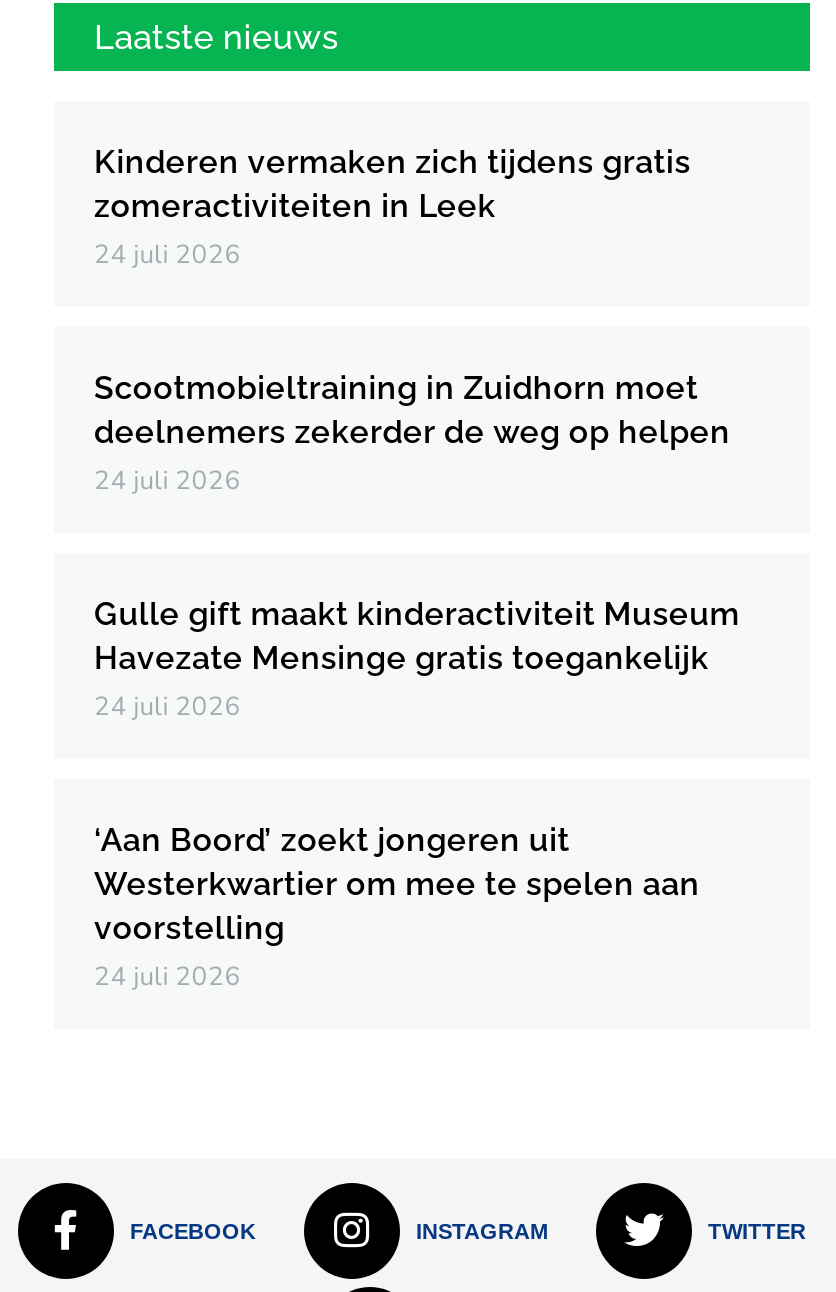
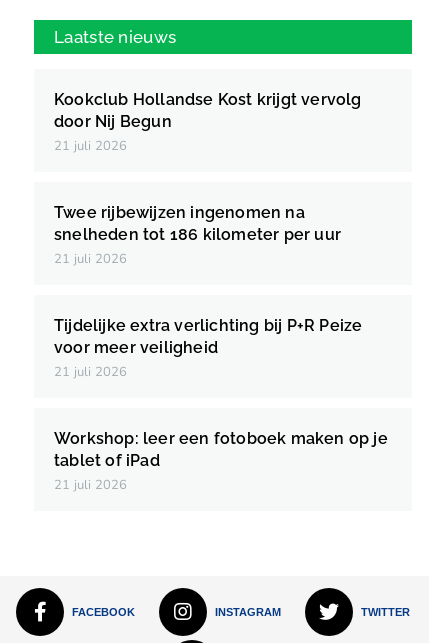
[94,142,691,272] Kinderen vermaken zich tijdens gratis | zomeractiviteiten in Leek | 24 juli 2026 -> [54,90,362,155] Kookclub Hollandse Kost krijgt vervolg | door Nij Begun | 21 juli 2026
[94,368,730,498] Scootmobieltraining in Zuidhorn moet | deelnemers zekerder de weg op helpen | 24 juli 2026 -> [54,203,341,268] Twee rijbewijzen ingenomen na | snelheden tot 186 kilometer per uur | 21 juli 2026
[94,594,740,724] Gulle gift maakt kinderactiviteit Museum | Havezate Mensinge gratis toegankelijk | 24 juli 2026 -> [54,316,362,381] Tijdelijke extra verlichting bij P+R Peize | voor meer veiligheid | 21 juli 2026
[94,820,700,994] ‘Aan Boord’ zoekt jongeren uit | Westerkwartier om mee te spelen aan | voorstelling | 24 juli 2026 -> [54,429,388,494] Workshop: leer een fotoboek maken op je | tablet of iPad | 21 juli 2026

